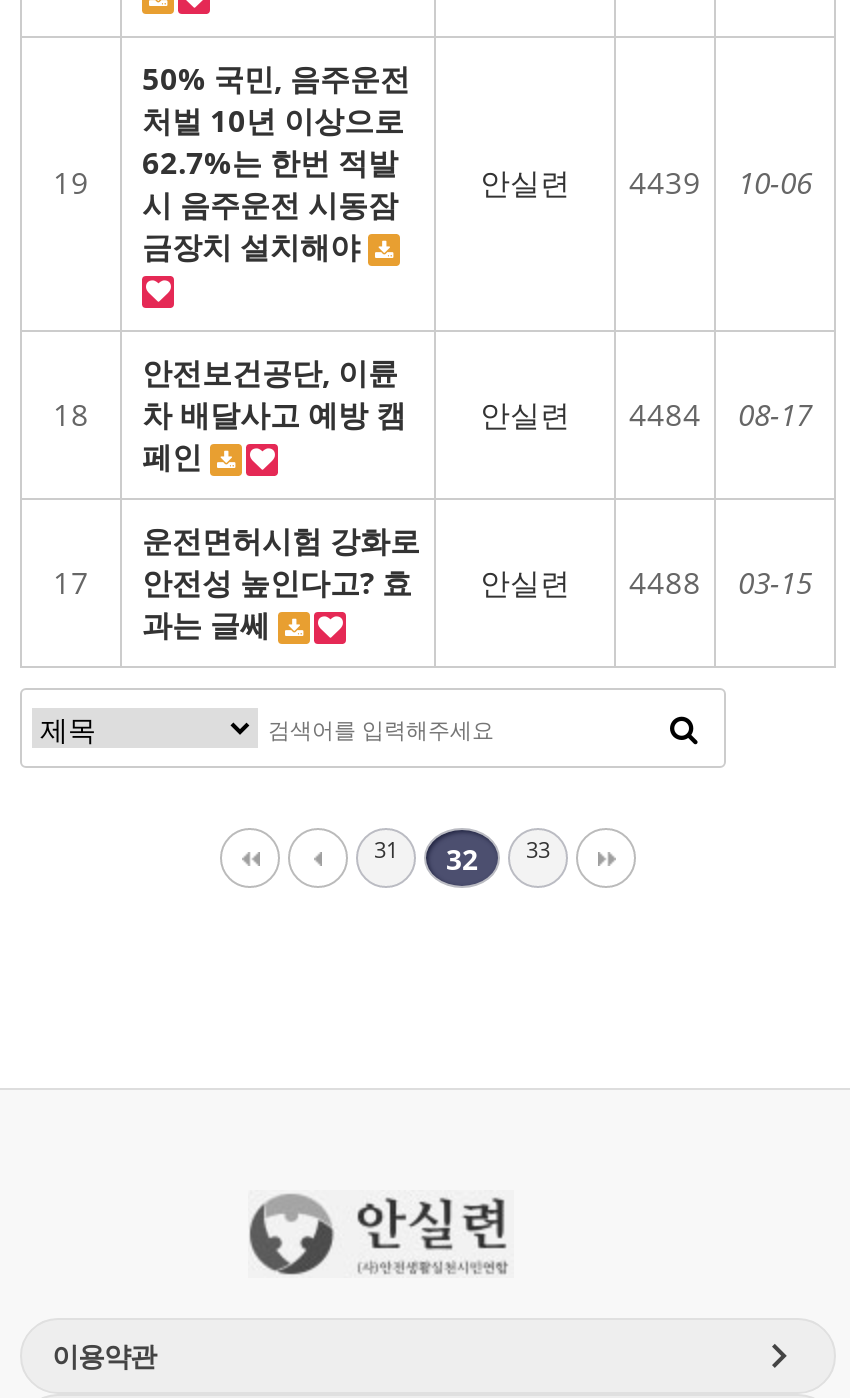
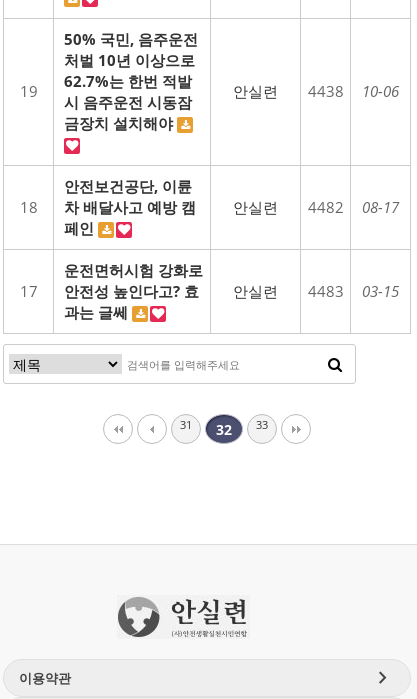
[480,162,812,202] 안실련 4439 10-06 -> [233,81,399,101] 안실련 4438 10-06
[53,394,812,434] 18 차 배달사고 예방 캠 안실련 4484 08-17 -> [19,197,399,217] 18 차 배달사고 예방 캠 안실련 4482 08-17
[53,562,812,602] 17 안전성 높인다고? 효 안실련 4488 03-15 -> [19,281,399,301] 17 안전성 높인다고? 효 안실련 4483 03-15

